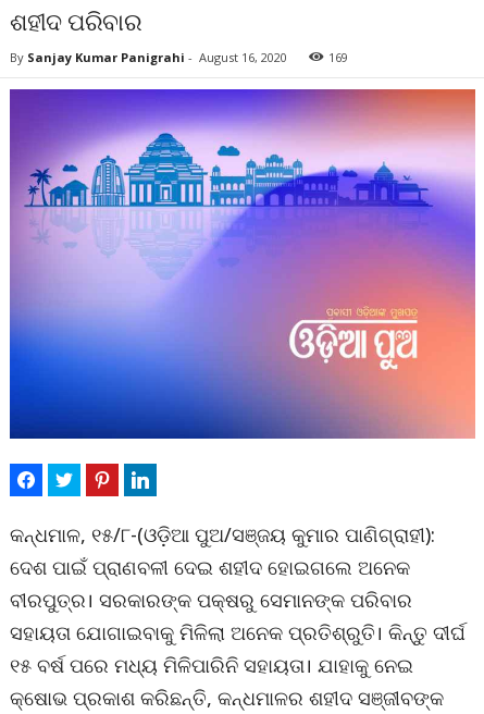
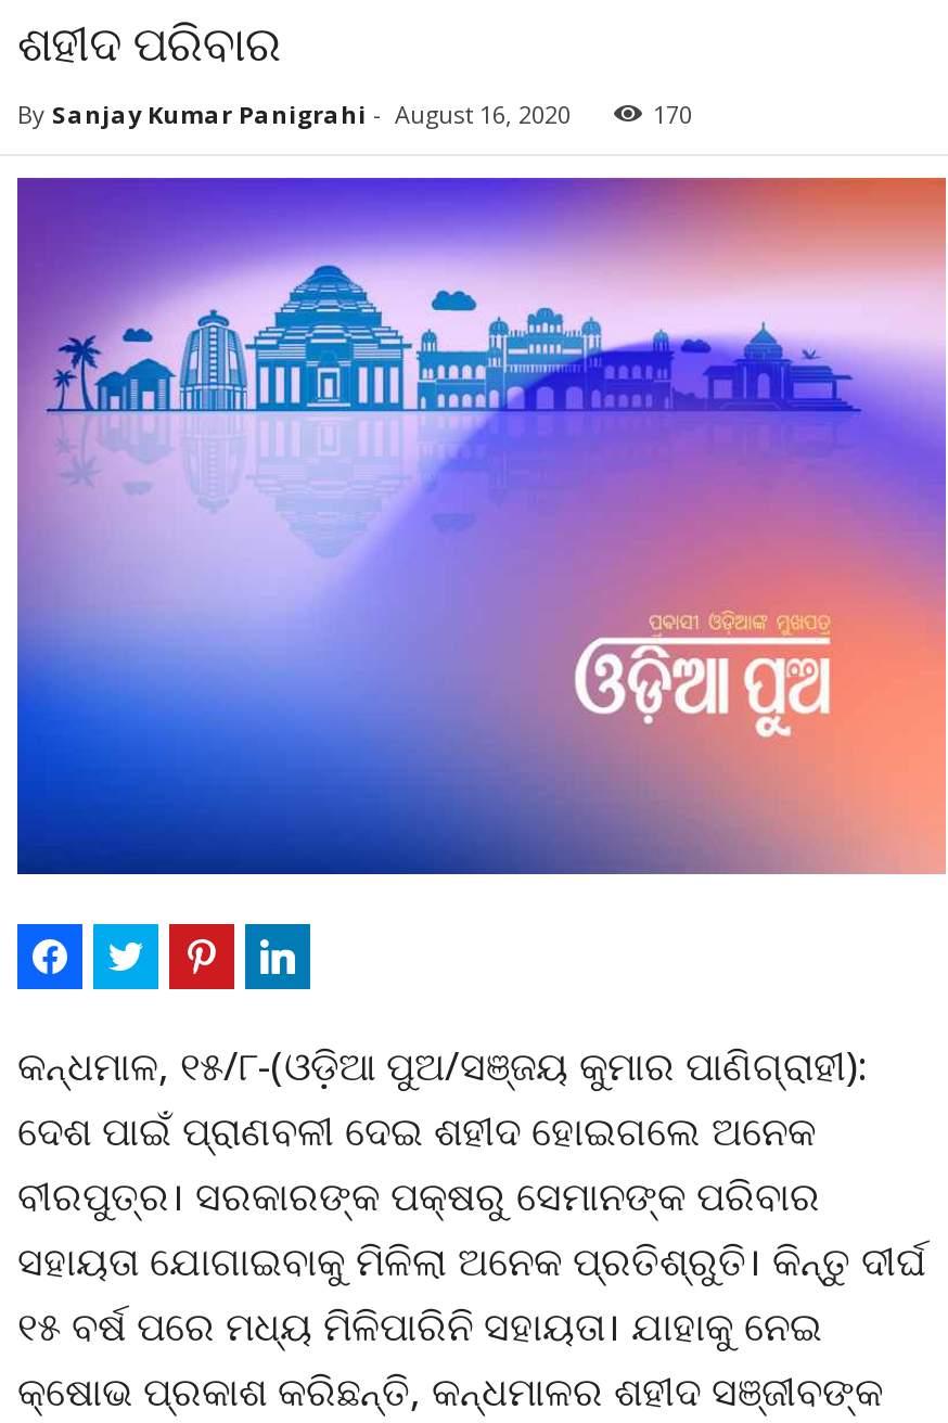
[328,49,348,65] 169 -> [653,98,692,130] 170

